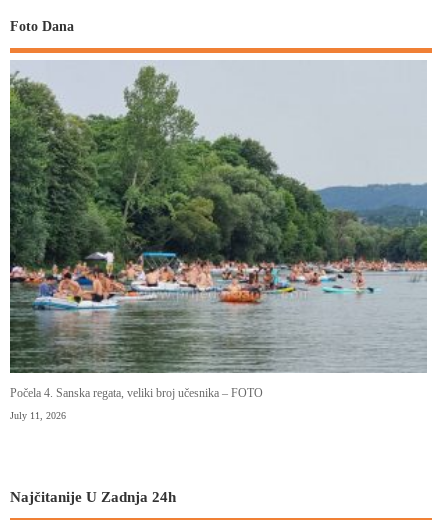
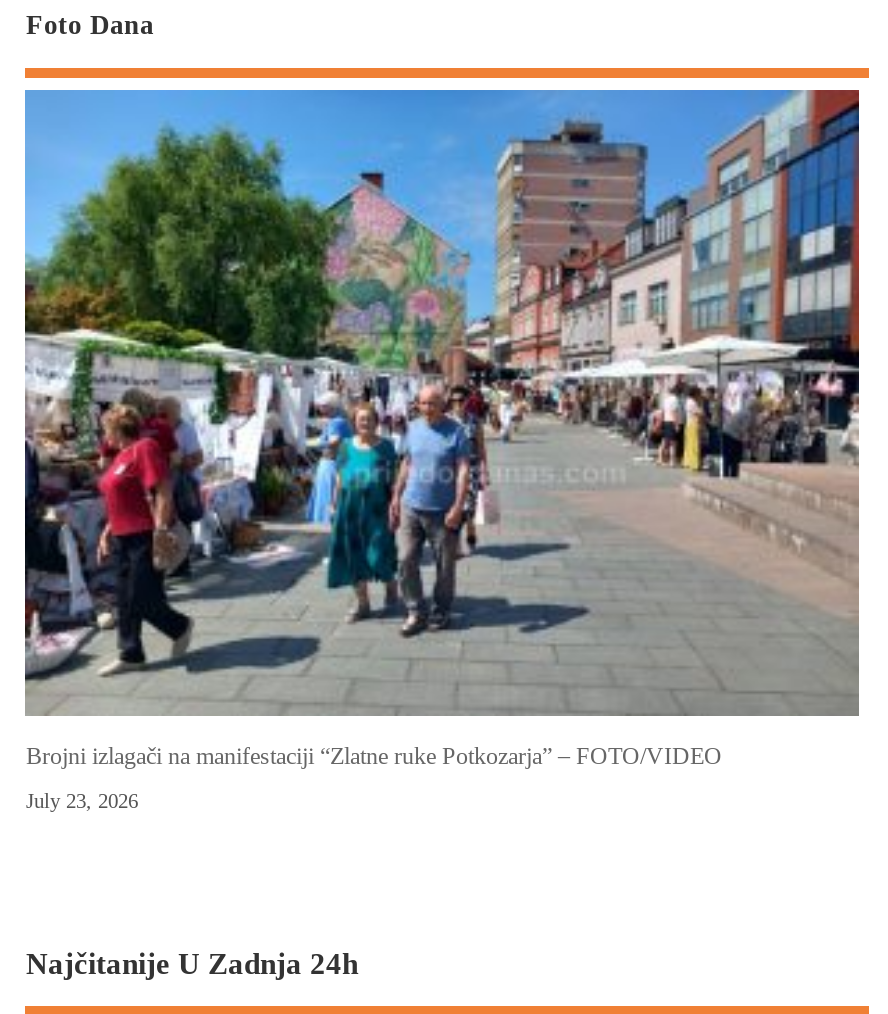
[9,60,428,400] [image] | Počela 4. Sanska regata, veliki broj učesnika – FOTO -> [23,67,865,771] [image] | Brojni izlagači na manifestaciji “Zlatne ruke Potkozarja” – FOTO/VIDEO
[10,410,66,421] July 11, 2026 -> [26,791,138,813] July 23, 2026

